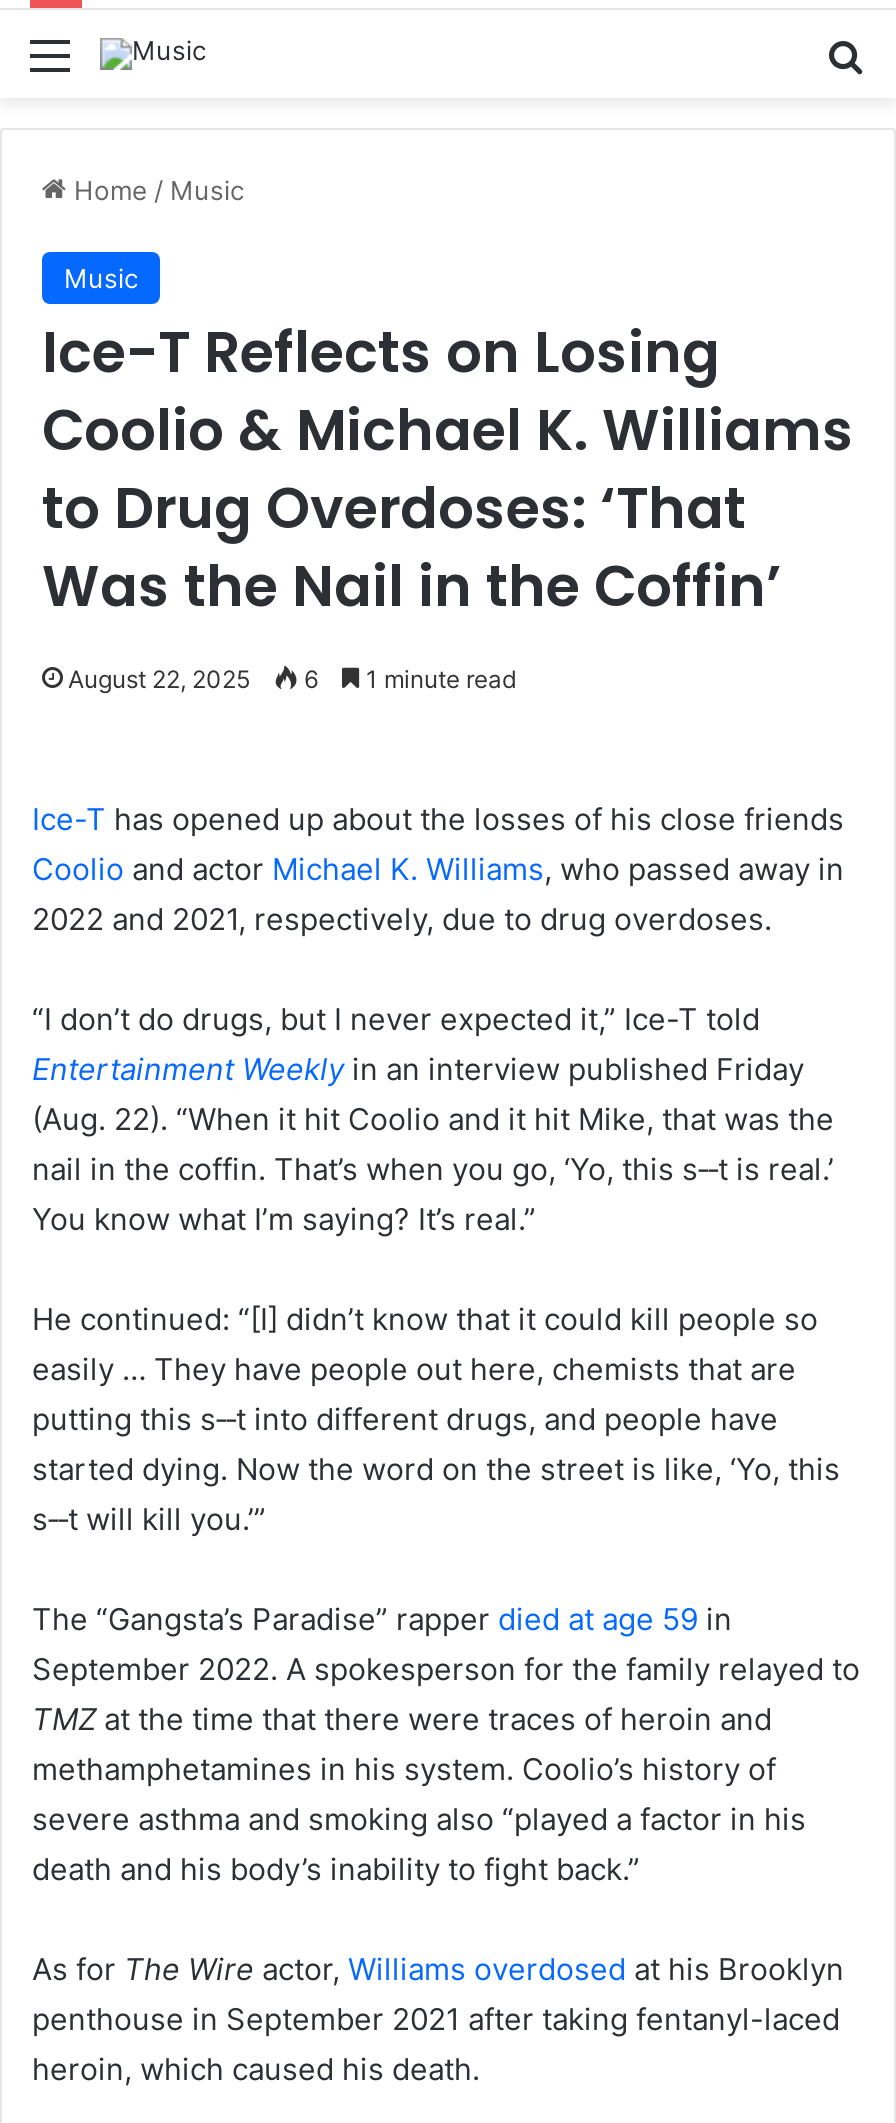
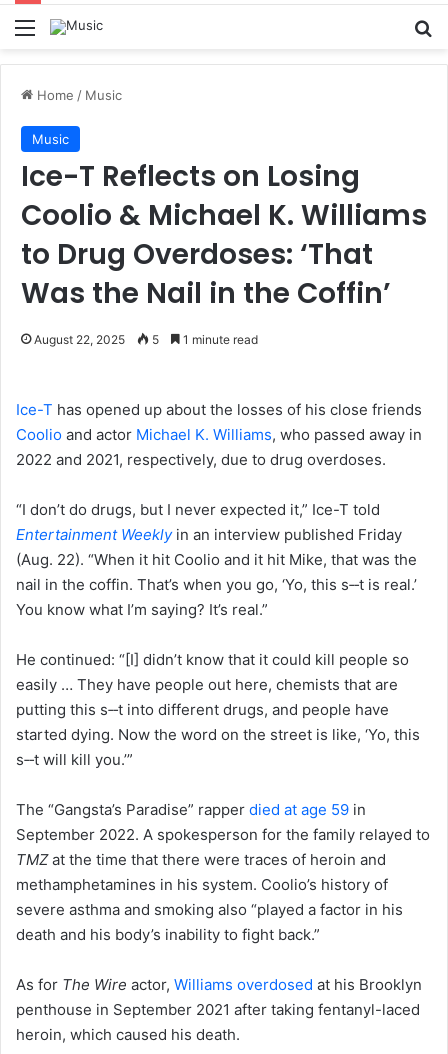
[68,664,516,694] August 22, 2025 6 1 minute read -> [34,332,258,347] August 22, 2025 5 1 minute read

